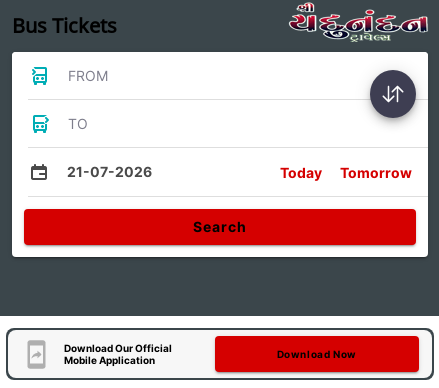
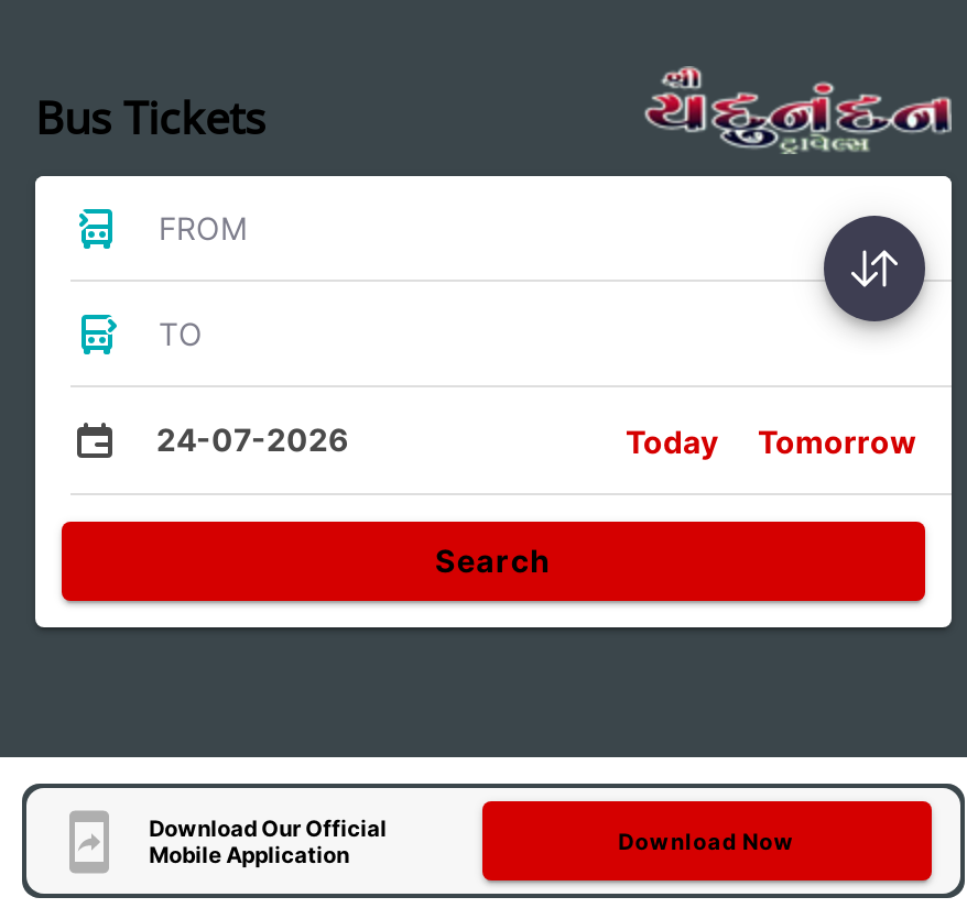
[67,163,152,180] 21-07-2026 -> [156,420,348,458] 24-07-2026

